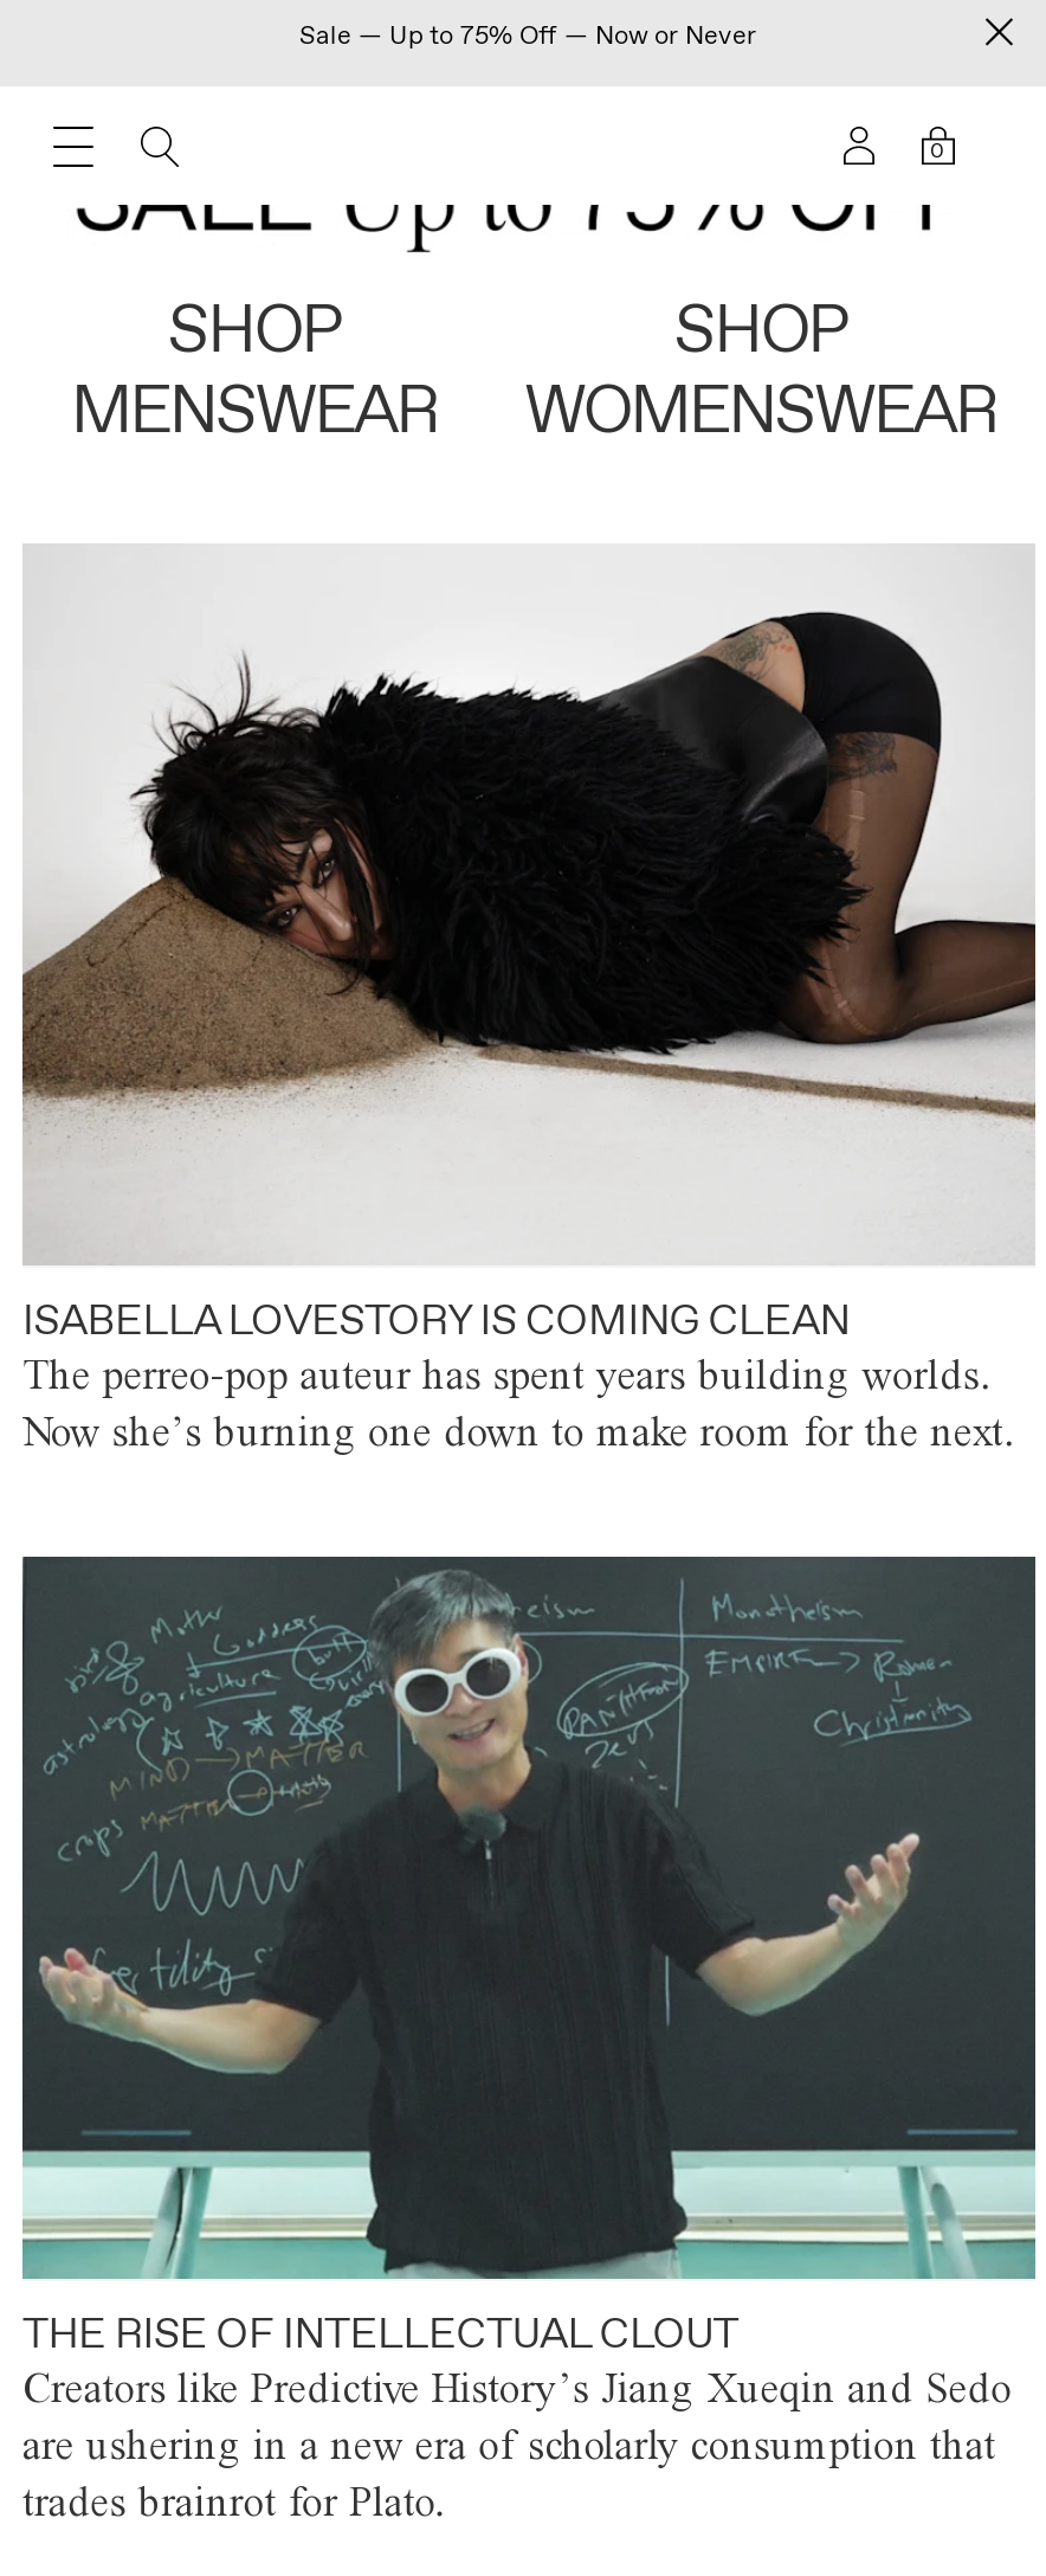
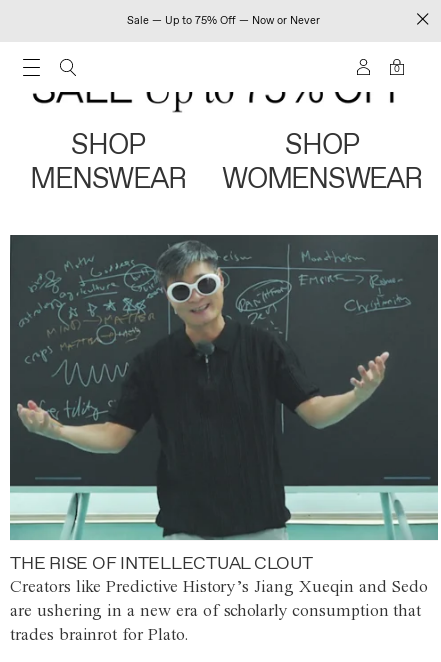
[22,610,1035,1456] [image] | ISABELLA LOVESTORY IS COMING CLEAN | The perreo-pop auteur has spent years building worlds. | Now she’s burning one down to make room for the next. -> none

